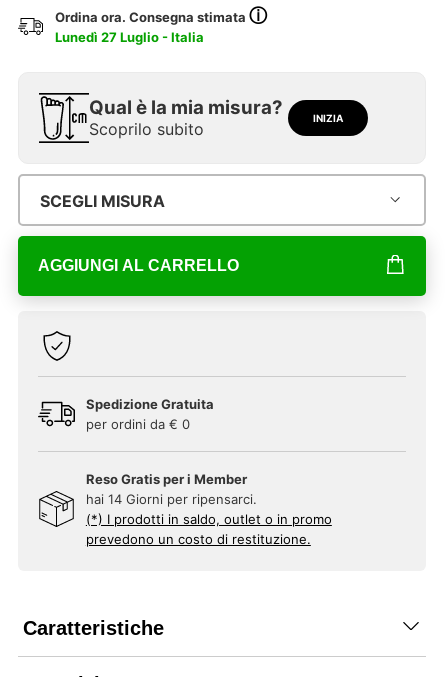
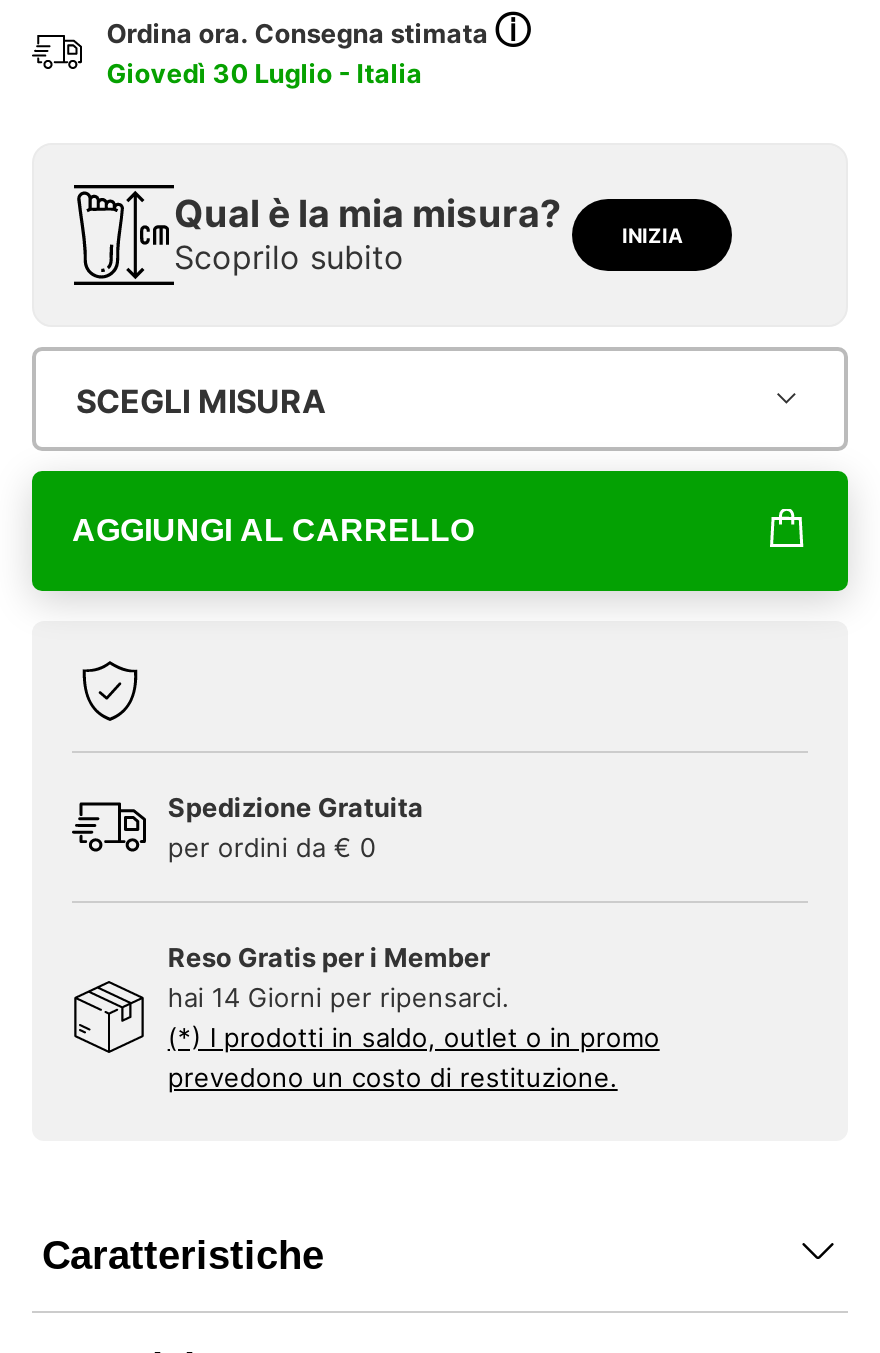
[55,29,204,45] Lunedì 27 Luglio - Italia -> [106,57,422,89] Giovedì 30 Luglio - Italia

